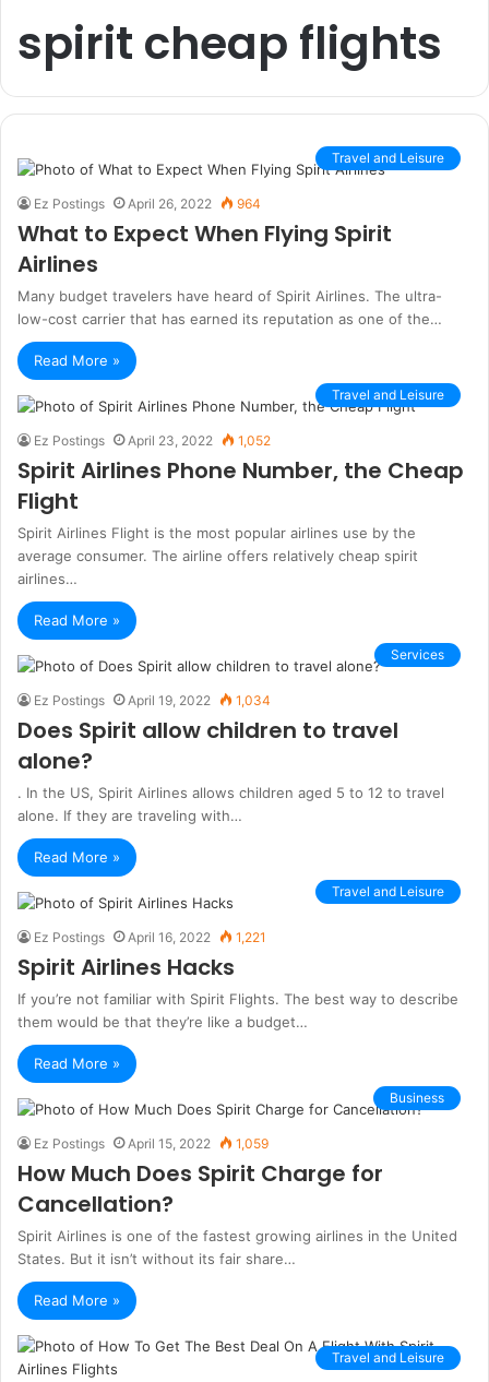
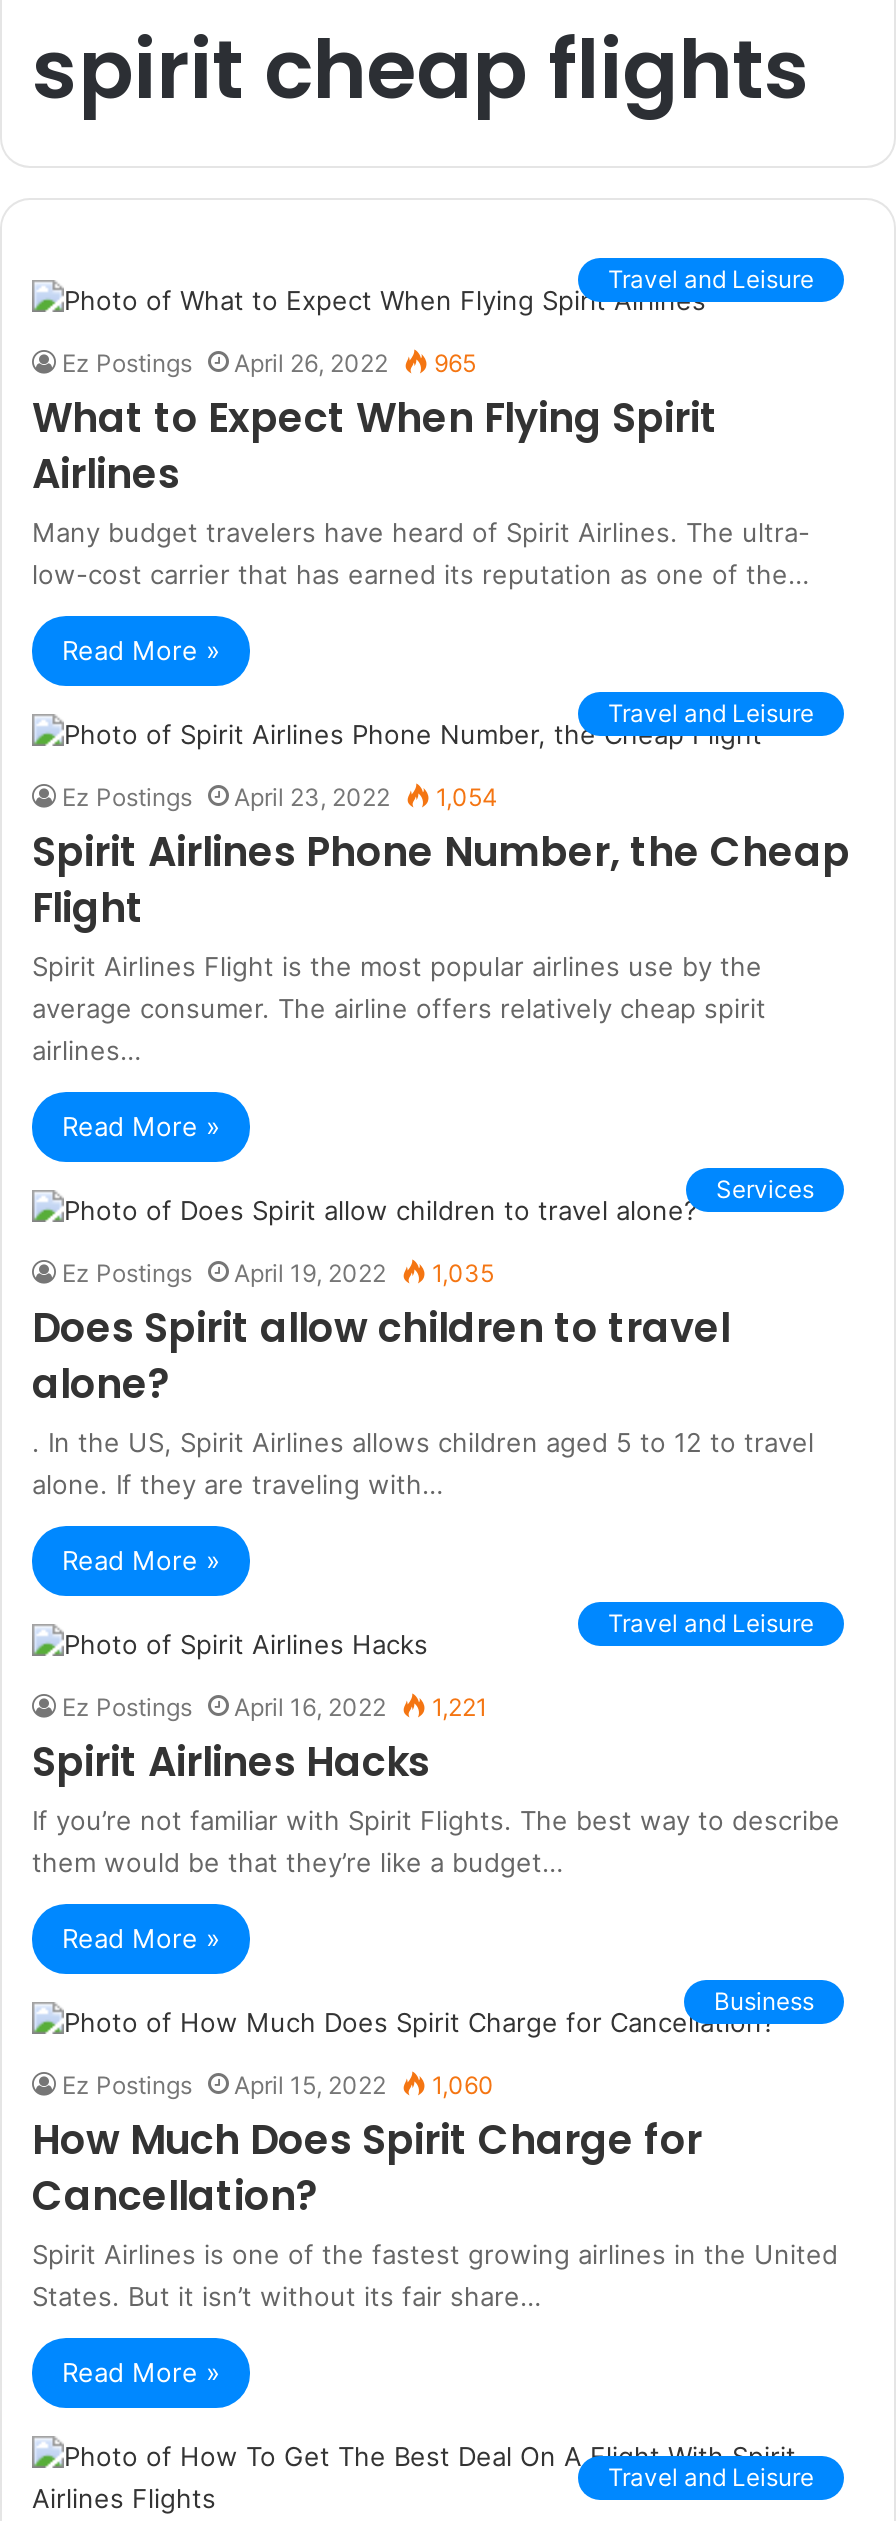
[34,195,261,212] Ez Postings April 26, 2022 964 -> [62,348,476,378] Ez Postings April 26, 2022 965
[34,432,271,449] Ez Postings April 23, 2022 1,052 -> [62,782,498,812] Ez Postings April 23, 2022 1,054
[34,692,271,708] Ez Postings April 19, 2022 1,034 -> [62,1258,494,1288] Ez Postings April 19, 2022 1,035
[34,1135,269,1152] Ez Postings April 15, 2022 1,059 -> [62,2070,494,2100] Ez Postings April 15, 2022 1,060

